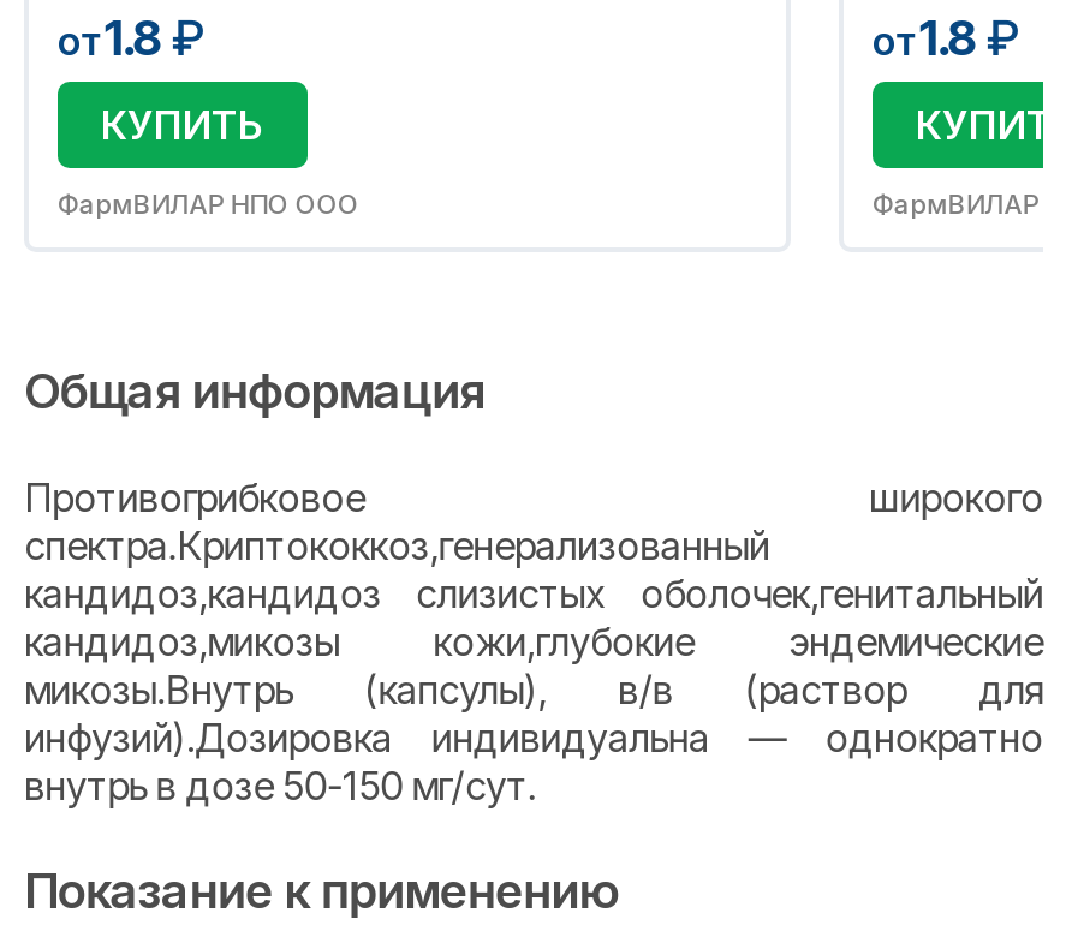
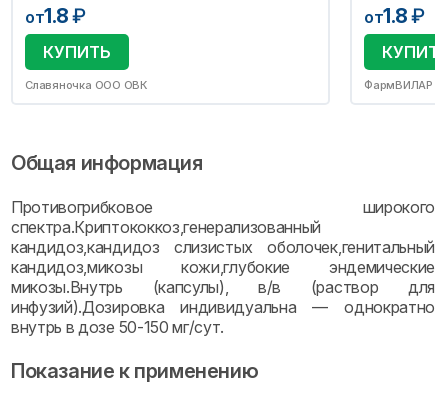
[58,187,359,221] ФармВИЛАР НПО ООО -> [25,78,147,92] Славяночка ООО ОВК

